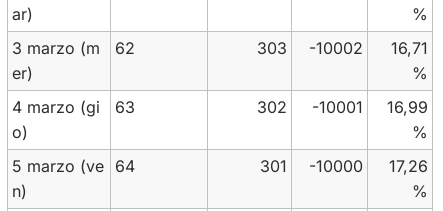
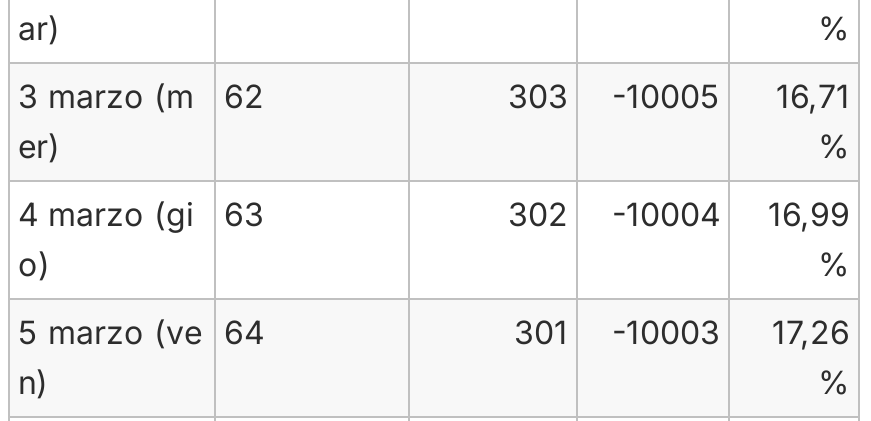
[257,38,428,58] 303 -10002 16,71 -> [508,76,850,116] 303 -10005 16,71
[257,97,428,117] 302 -10001 16,99 -> [508,194,850,234] 302 -10004 16,99
[260,156,428,176] 301 -10000 17,26 -> [514,312,850,352] 301 -10003 17,26

